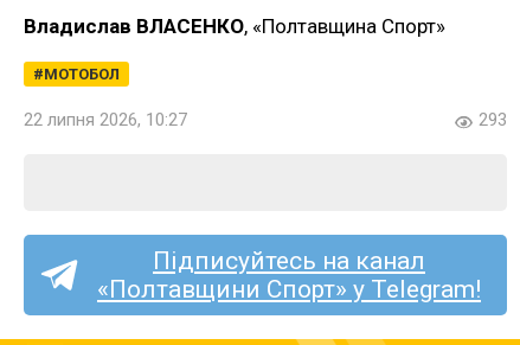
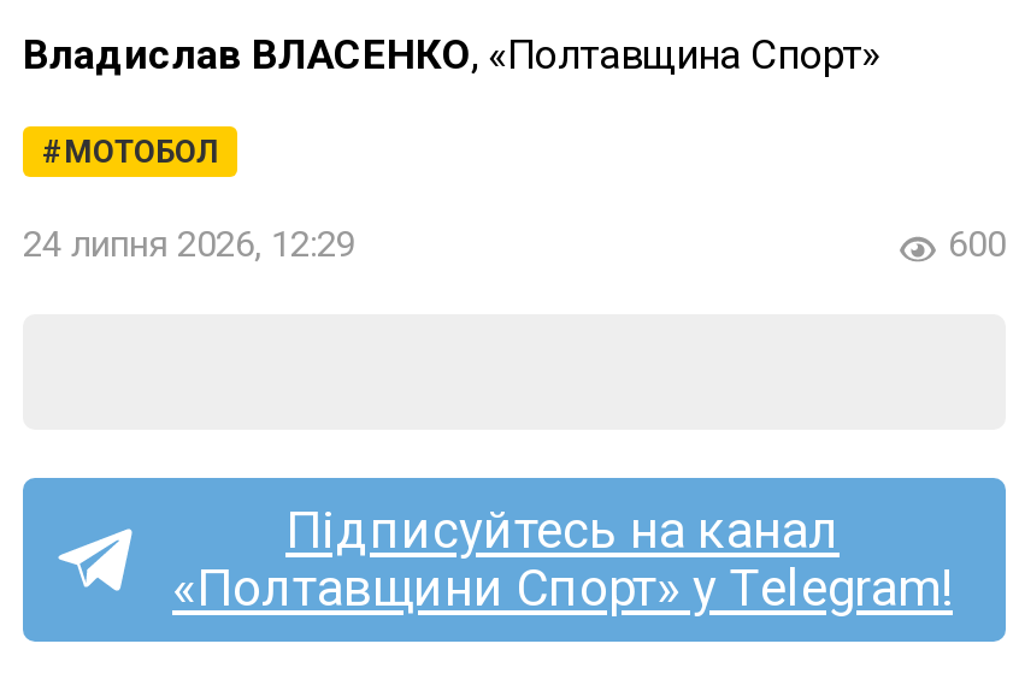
[24,109,187,131] 22 липня 2026, 10:27 -> [23,222,355,265] 24 липня 2026, 12:29
[479,109,507,131] 293 -> [948,222,1006,265] 600

